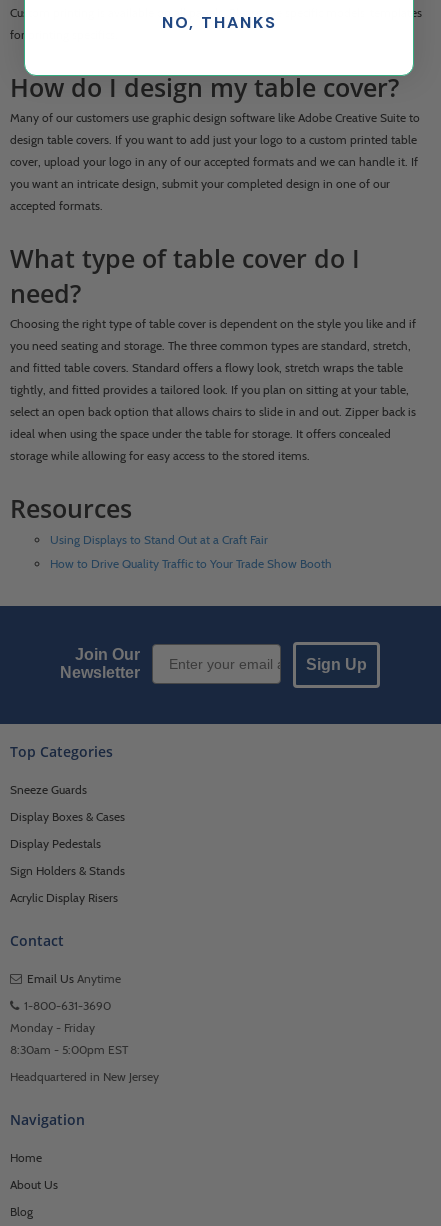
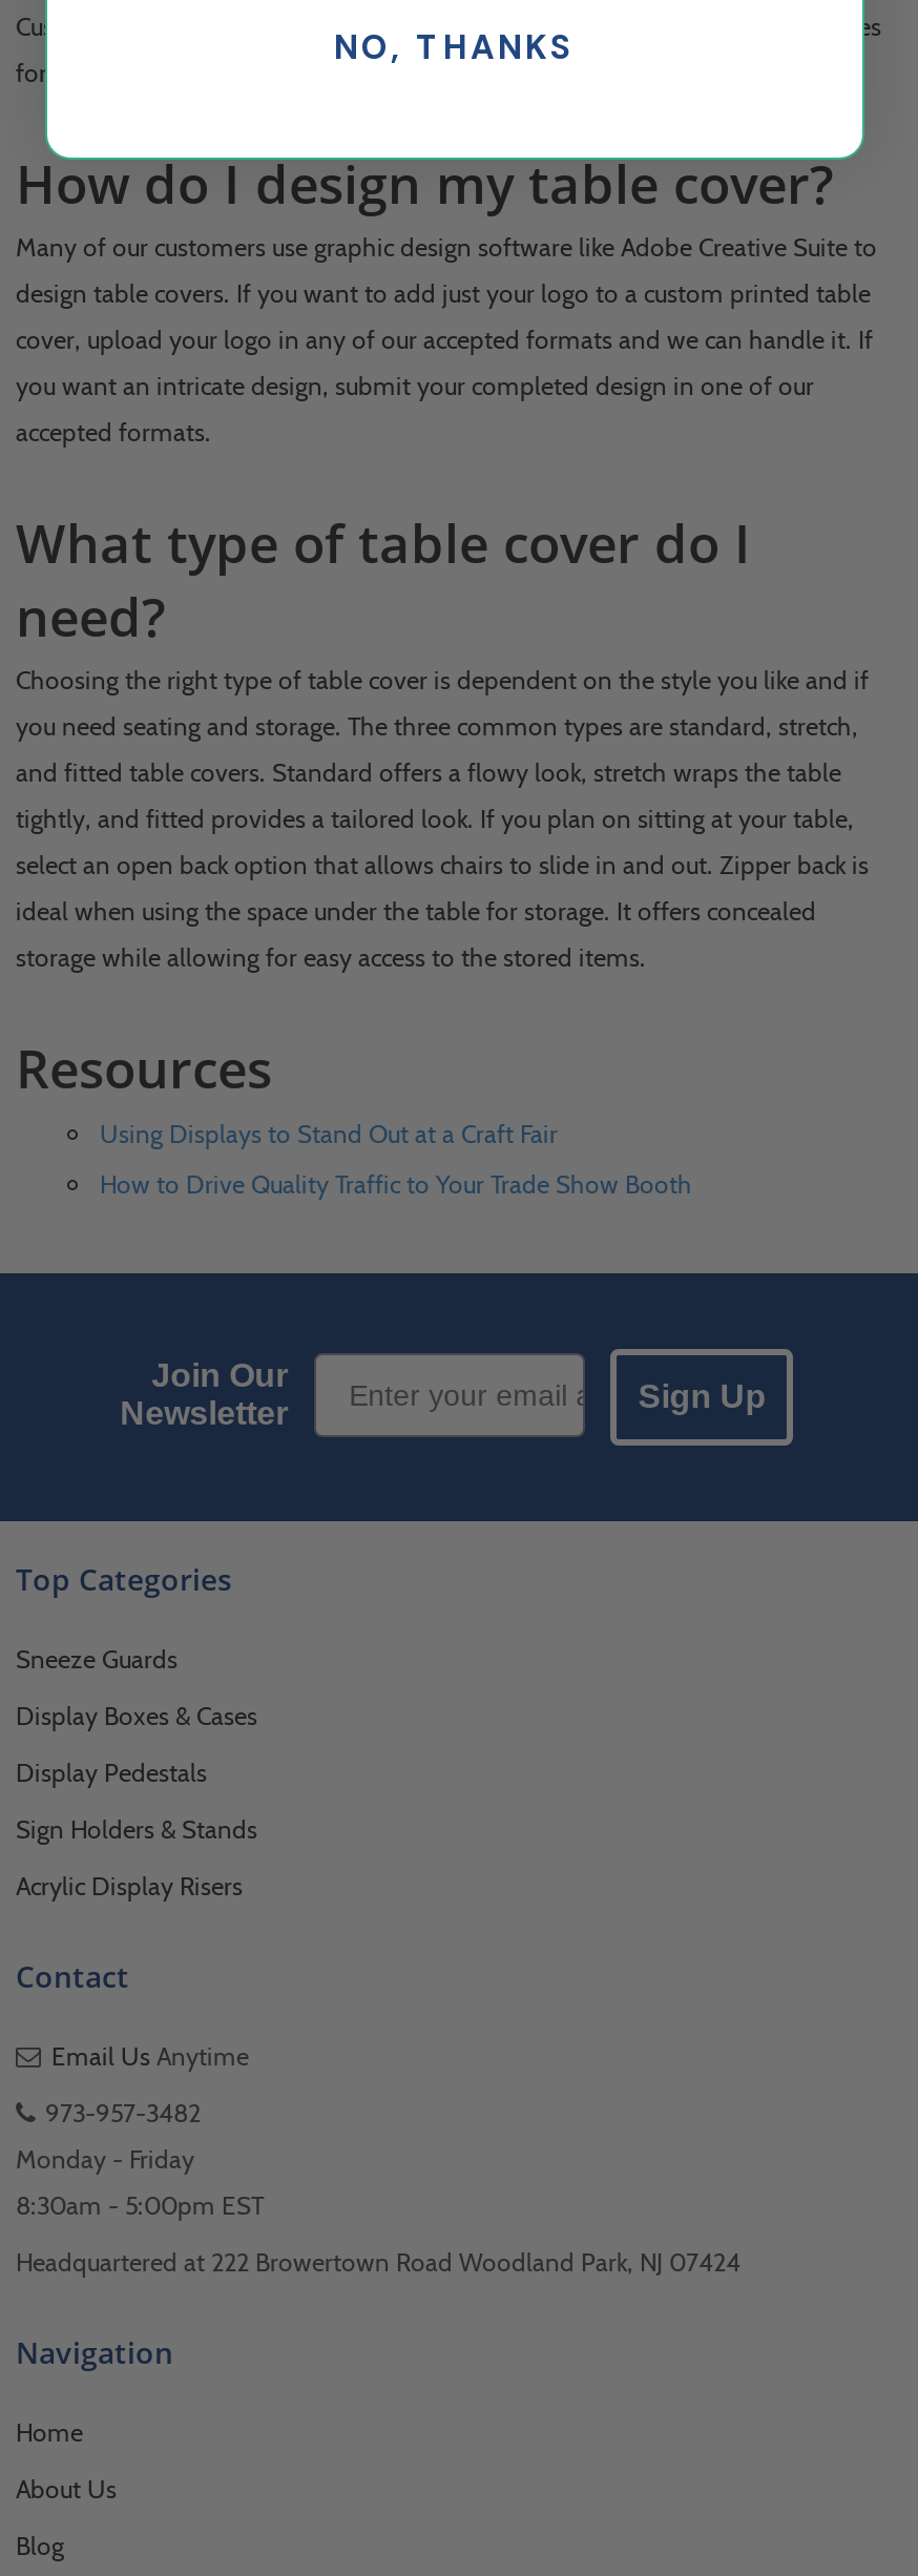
[24,998,111,1013] 1-800-631-3690 -> [45,2097,201,2128] 973-957-3482
[10,1069,159,1084] Headquartered in New Jersey -> [16,2246,740,2278] Headquartered at 222 Browertown Road Woodland Park, NJ 07424

